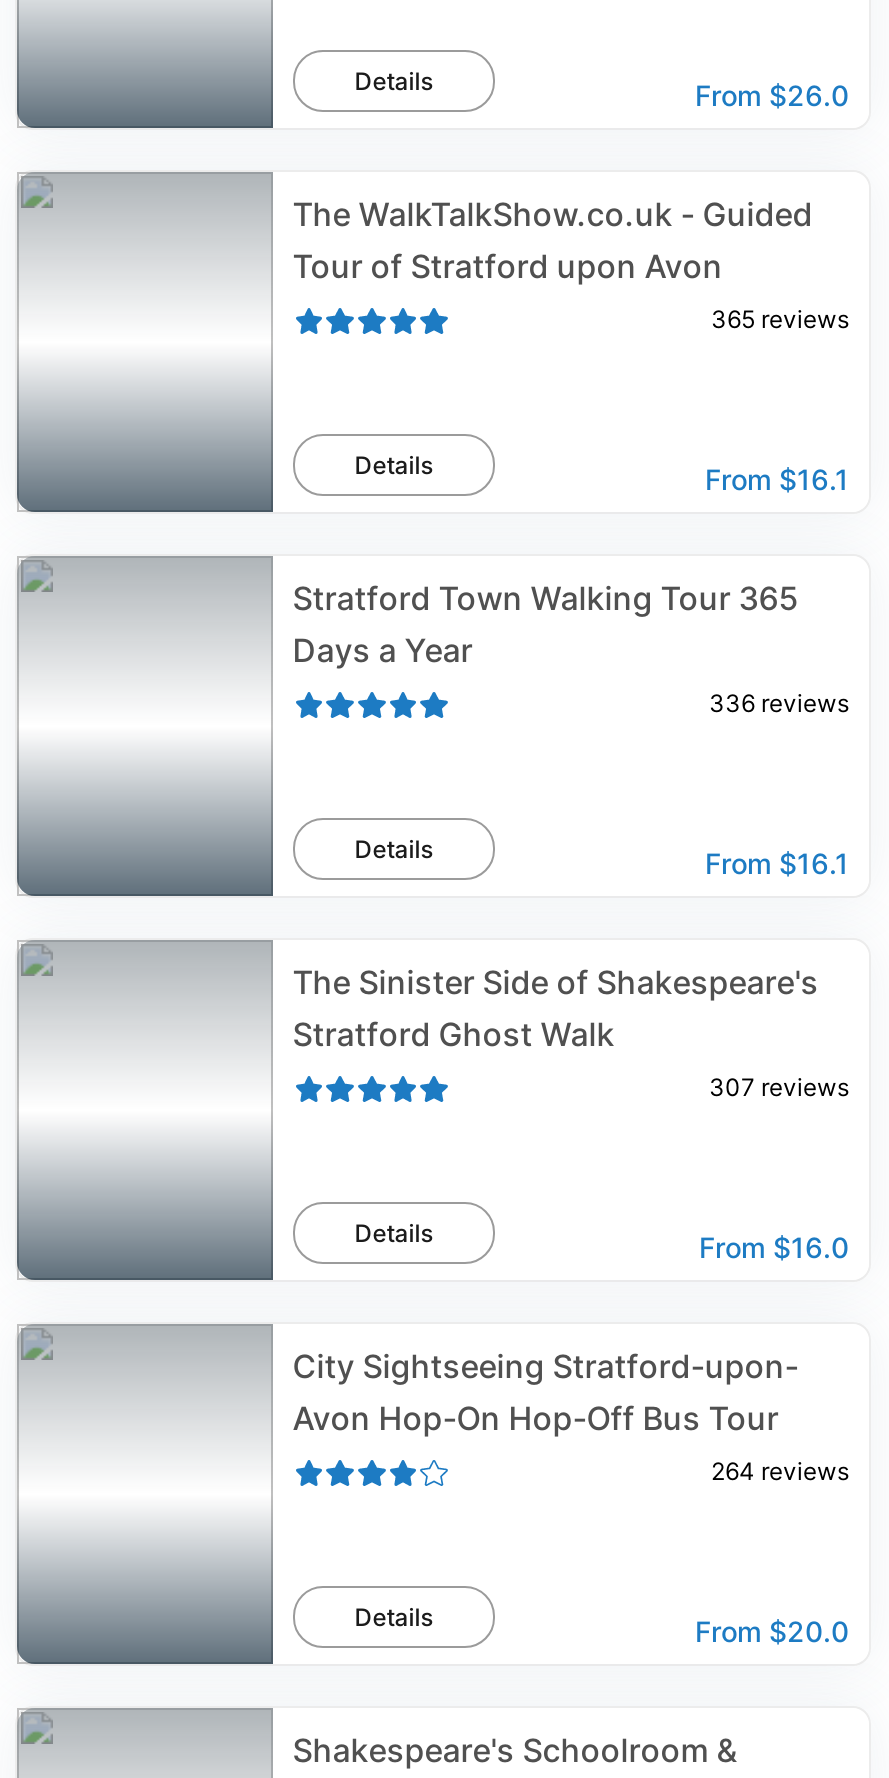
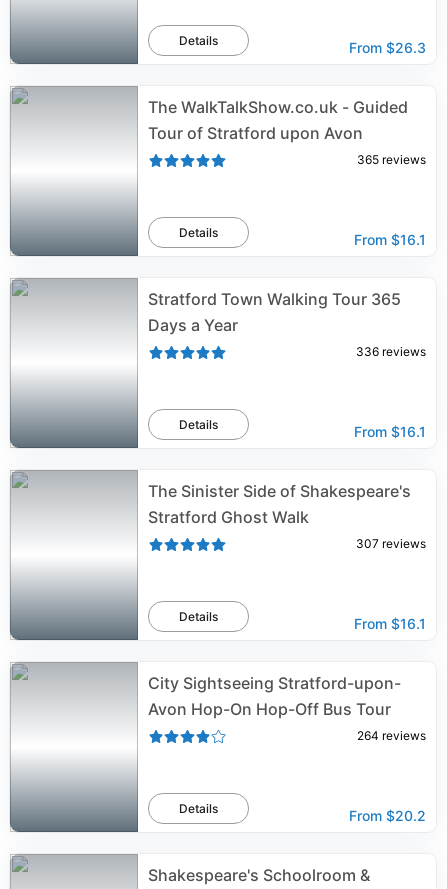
[695,78,849,112] From $26.0 -> [349,39,426,56] From $26.3
[699,1230,849,1264] From $16.0 -> [354,615,426,632] From $16.1
[695,1614,849,1648] From $20.0 -> [349,807,426,824] From $20.2

